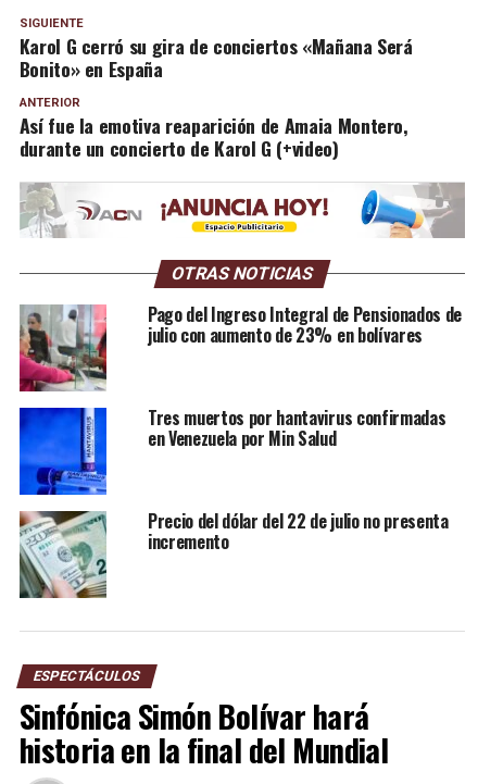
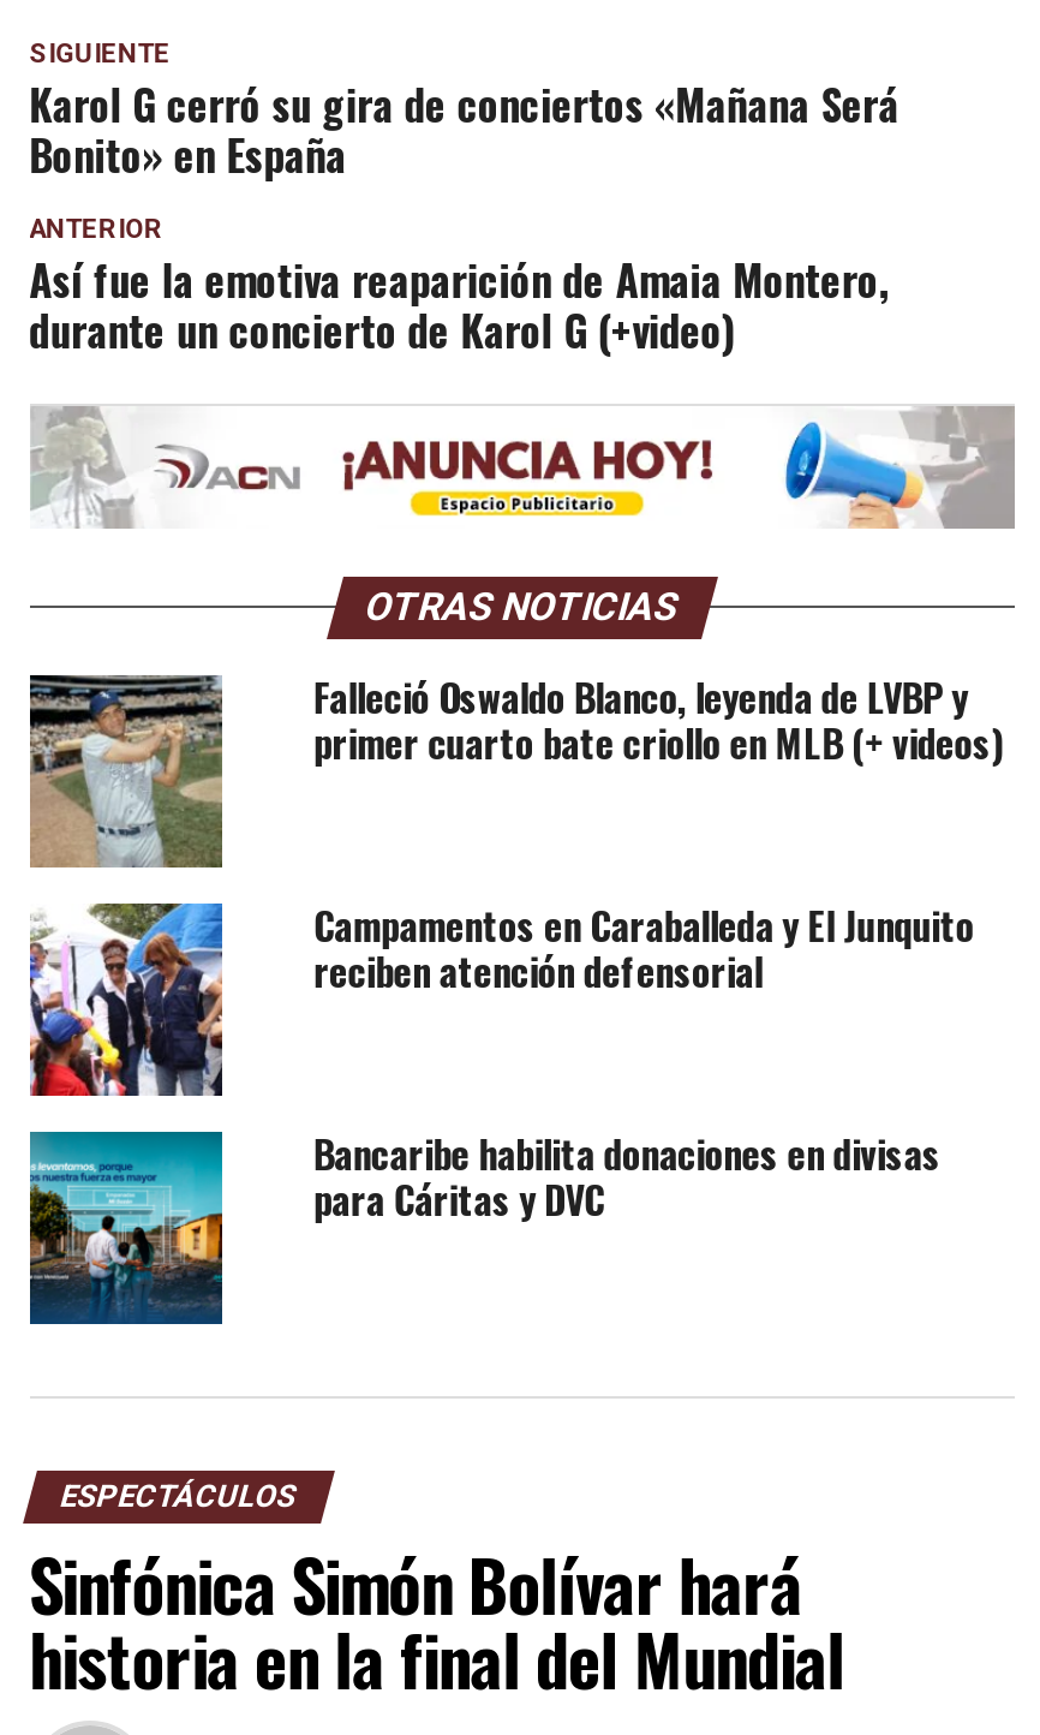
[18,301,462,393] [image] | Pago del Ingreso Integral de Pensionados de | julio con aumento de 23% en bolívares -> [28,669,1002,870] [image] | Falleció Oswaldo Blanco, leyenda de LVBP y | primer cuarto bate criollo en MLB (+ videos)
[18,405,446,496] [image] | Tres muertos por hantavirus confirmadas | en Venezuela por Min Salud -> [28,897,974,1098] [image] | Campamentos en Caraballeda y El Junquito | reciben atención defensorial
[18,508,448,599] [image] | Precio del dólar del 22 de julio no presenta | incremento -> [28,1125,941,1326] [image] | Bancaribe habilita donaciones en divisas | para Cáritas y DVC

